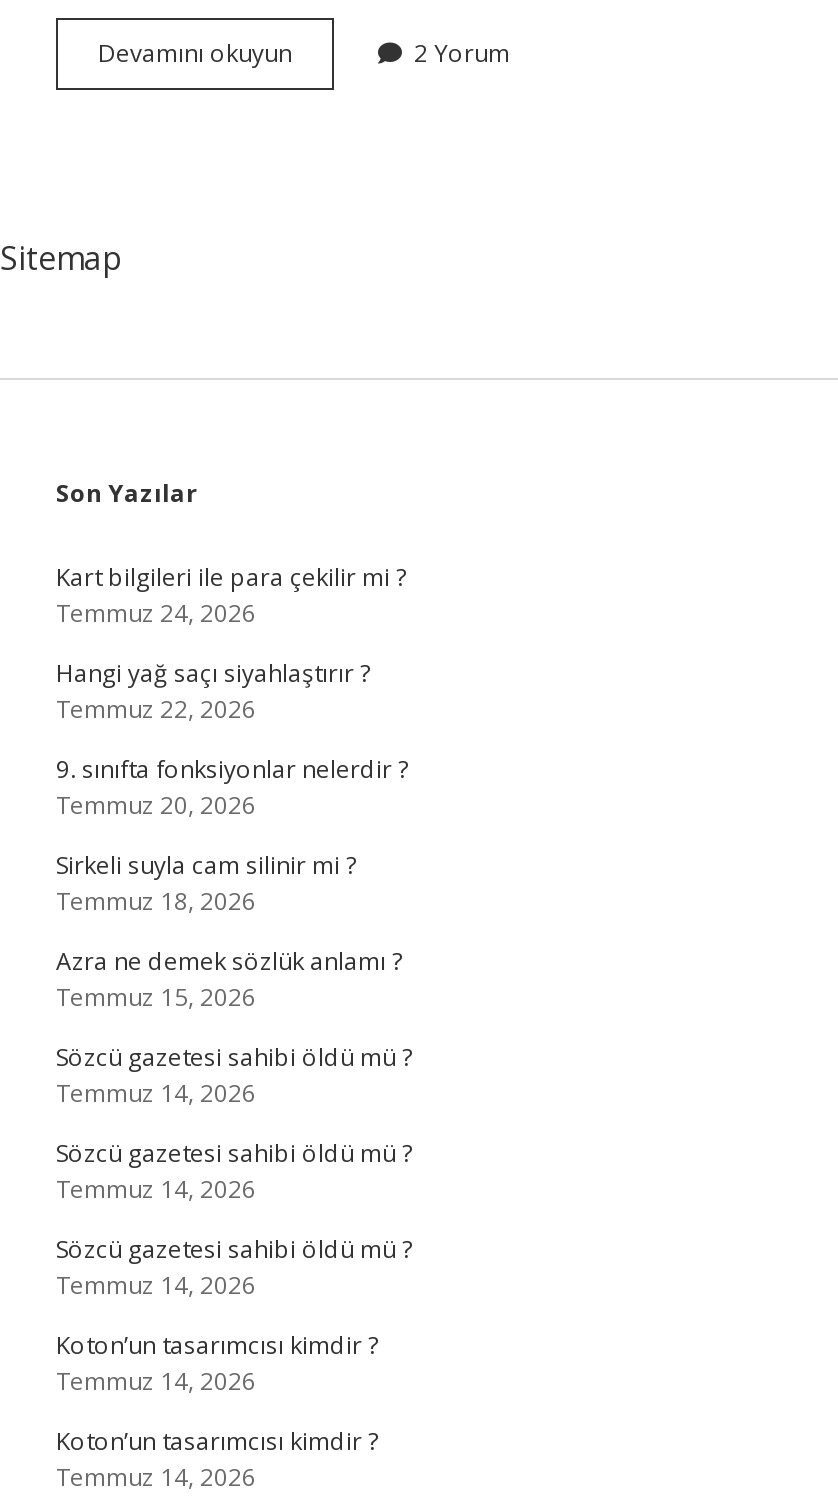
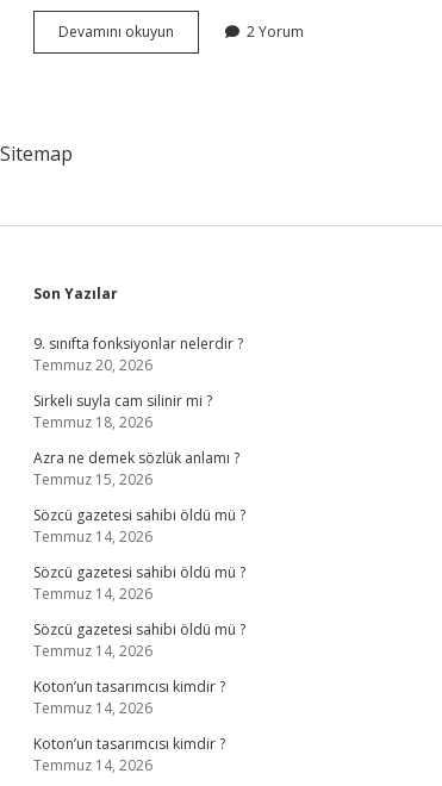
[56,560,406,726] Kart bilgileri ile para çekilir mi ? | Temmuz 24, 2026 | Hangi yağ saçı siyahlaştırır ? | Temmuz 22, 2026 -> none

